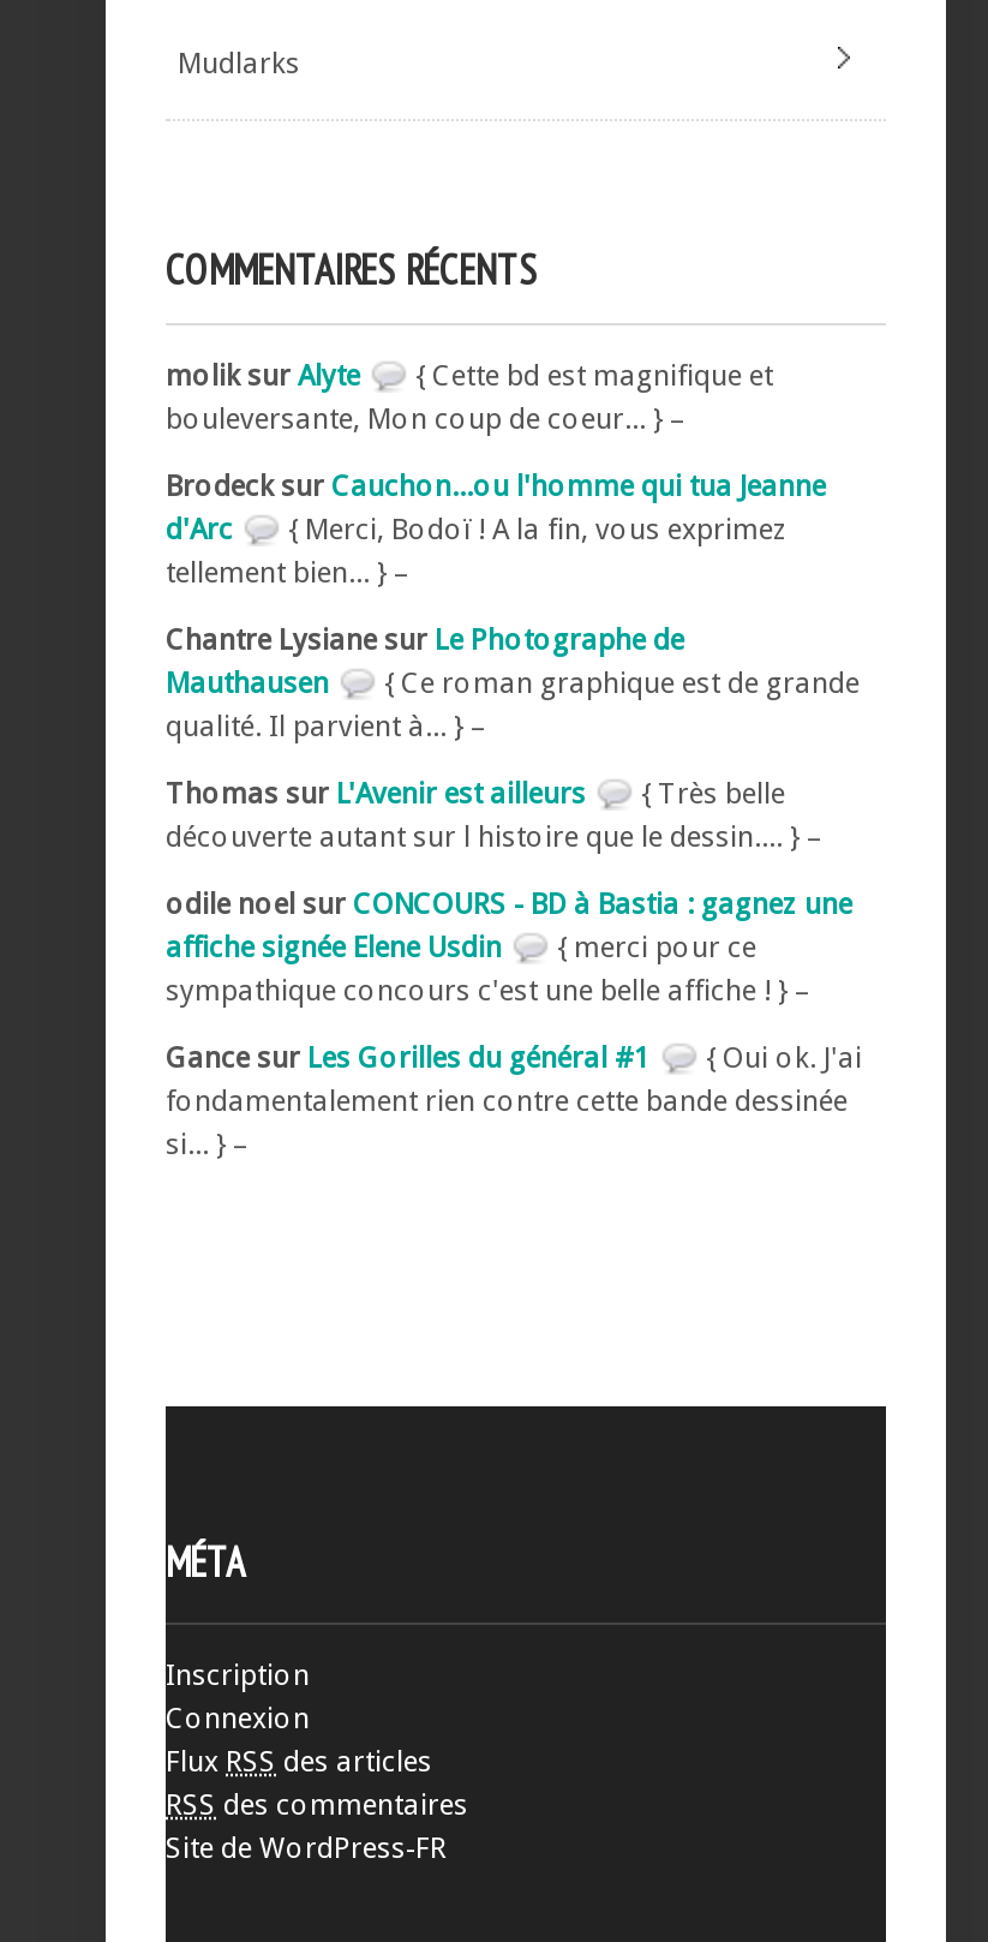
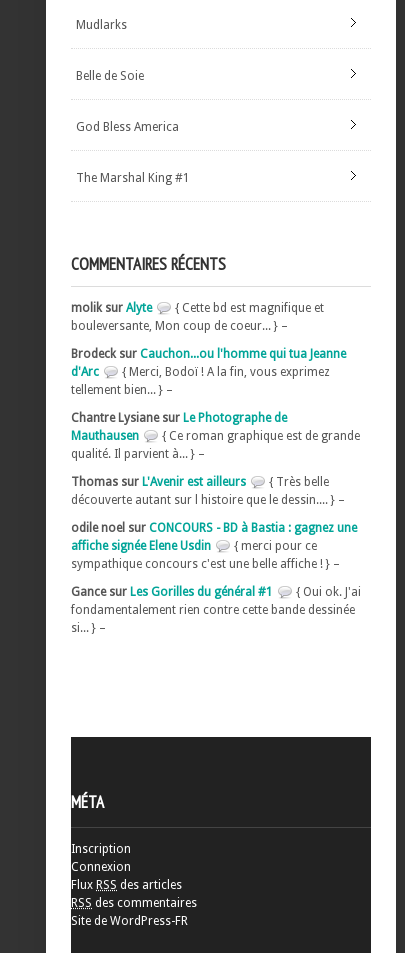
none -> [76,69,144,83] Belle de Soie
none -> [76,120,179,134] God Bless America
none -> [76,171,190,185] The Marshal King #1

